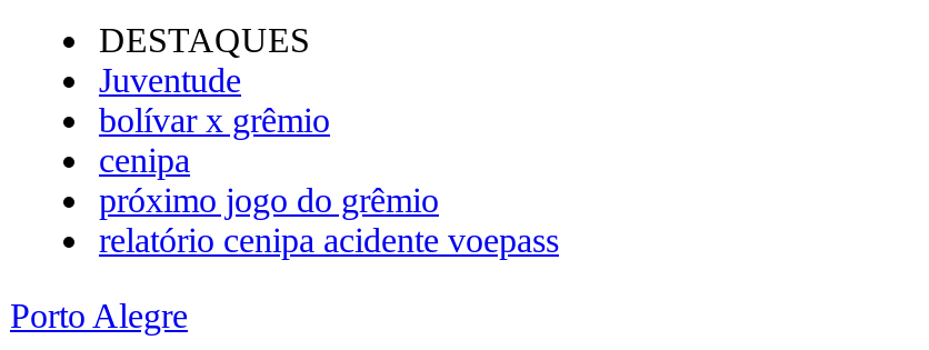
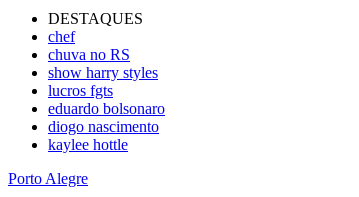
[99,61,559,259] Juventude | bolívar x grêmio | cenipa | próximo jogo do grêmio | relatório cenipa acidente voepass -> [48,28,165,153] chef | chuva no RS | show harry styles | lucros fgts | eduardo bolsonaro | diogo nascimento | kaylee hottle

